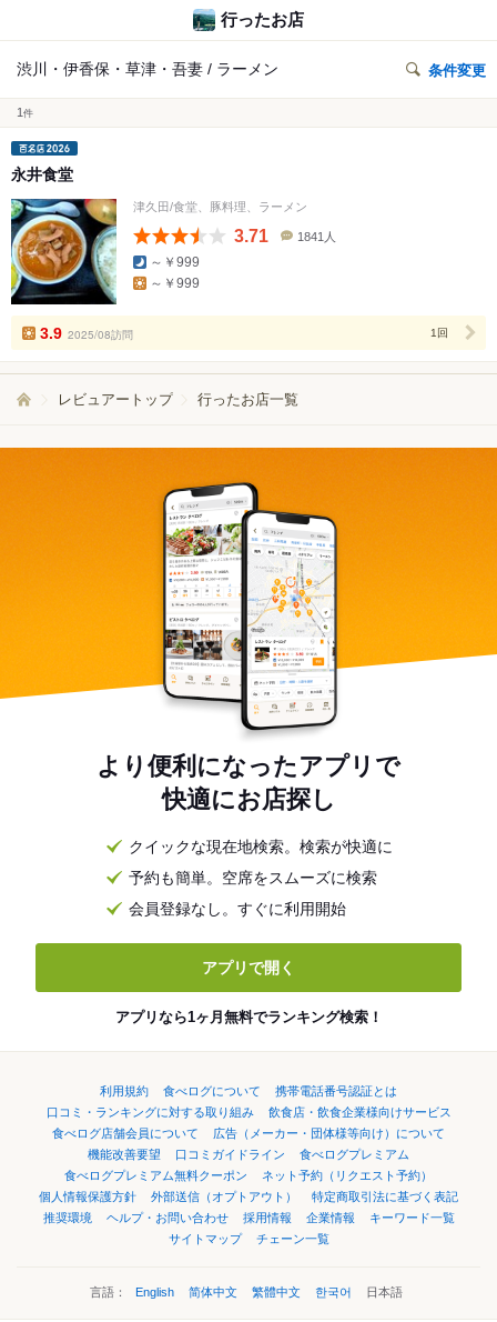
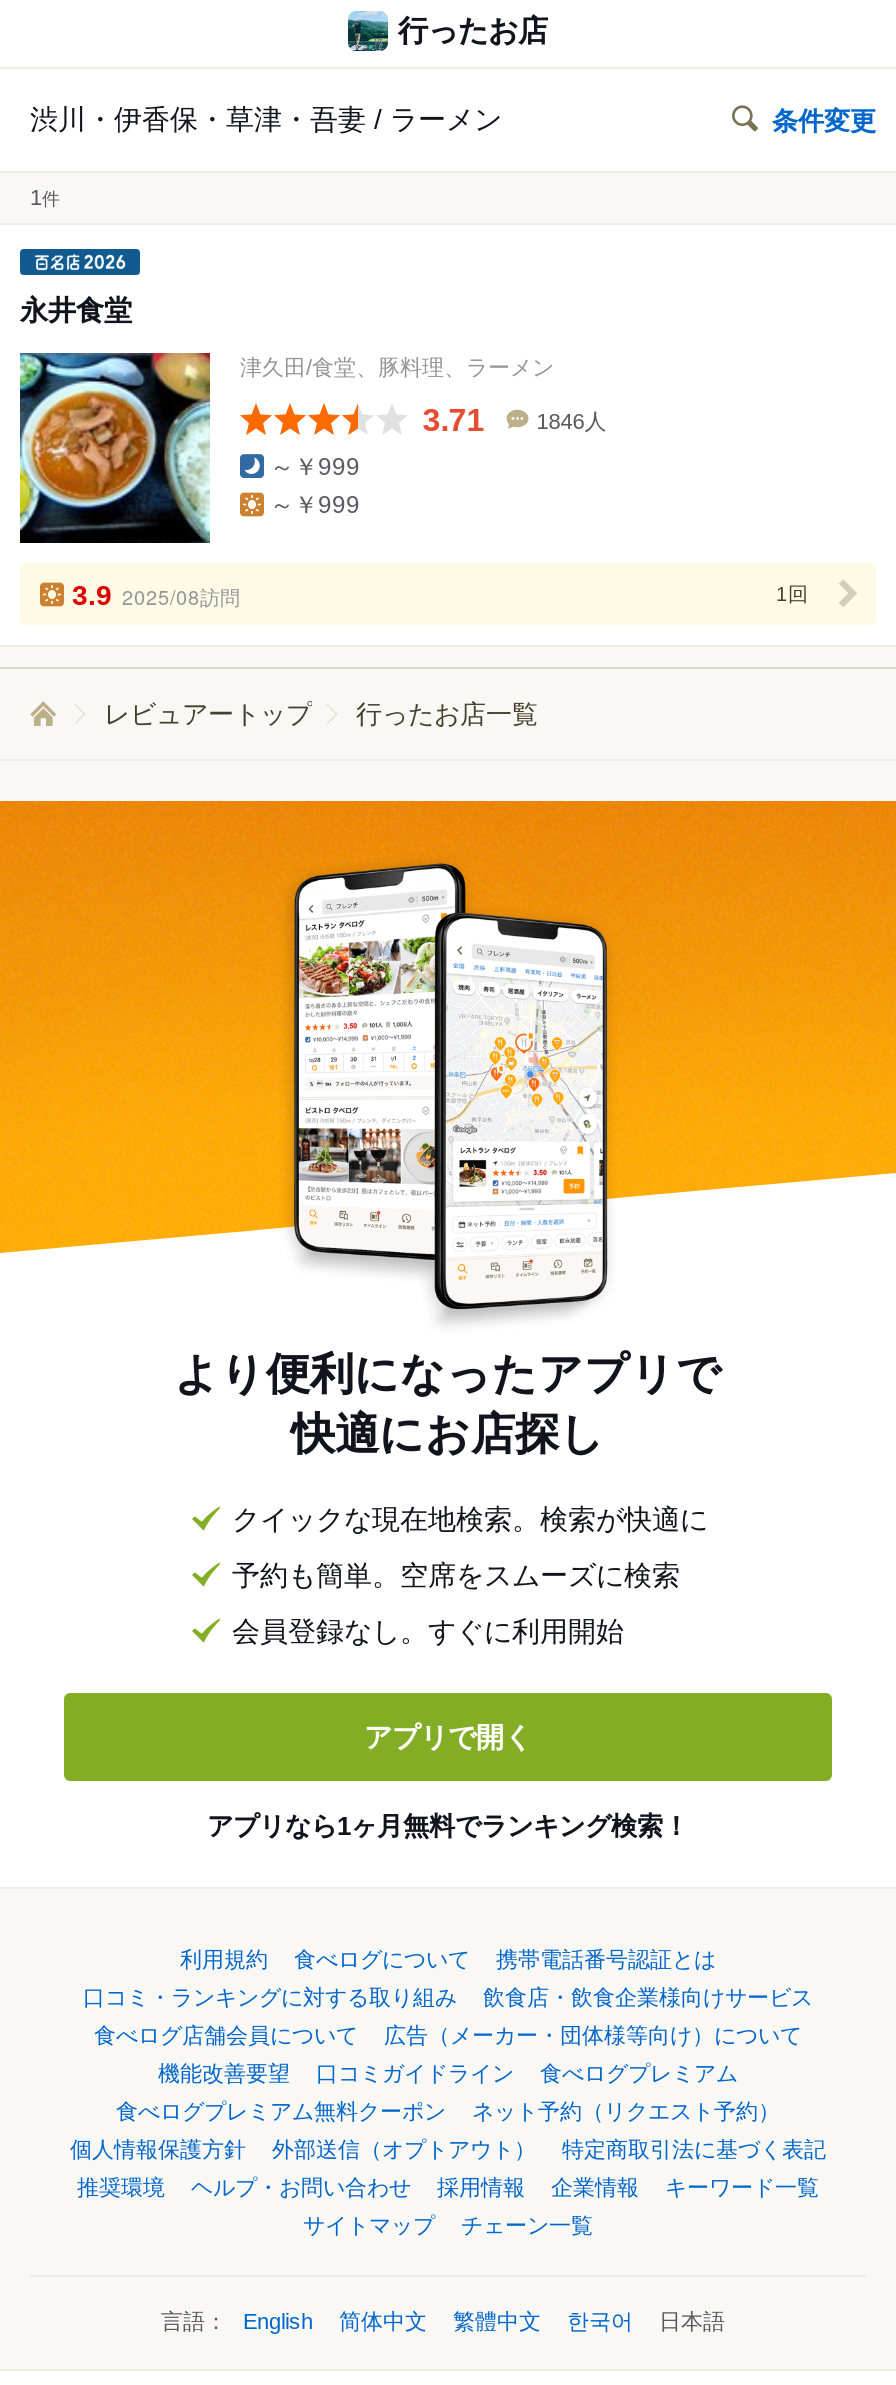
[298,230,336,243] 1841人 -> [536,409,606,433] 1846人

